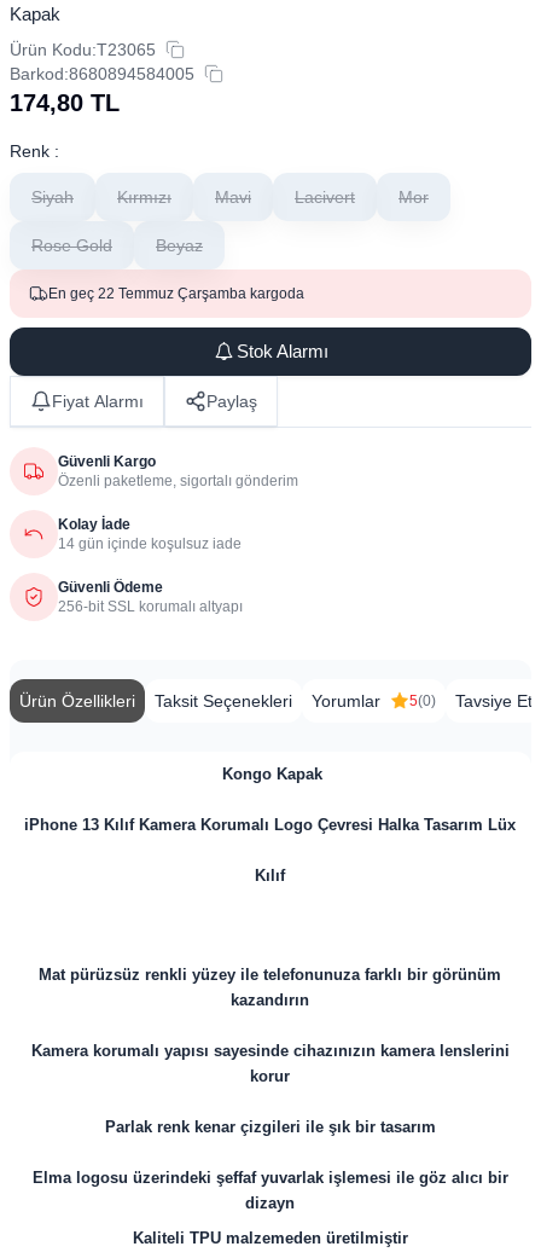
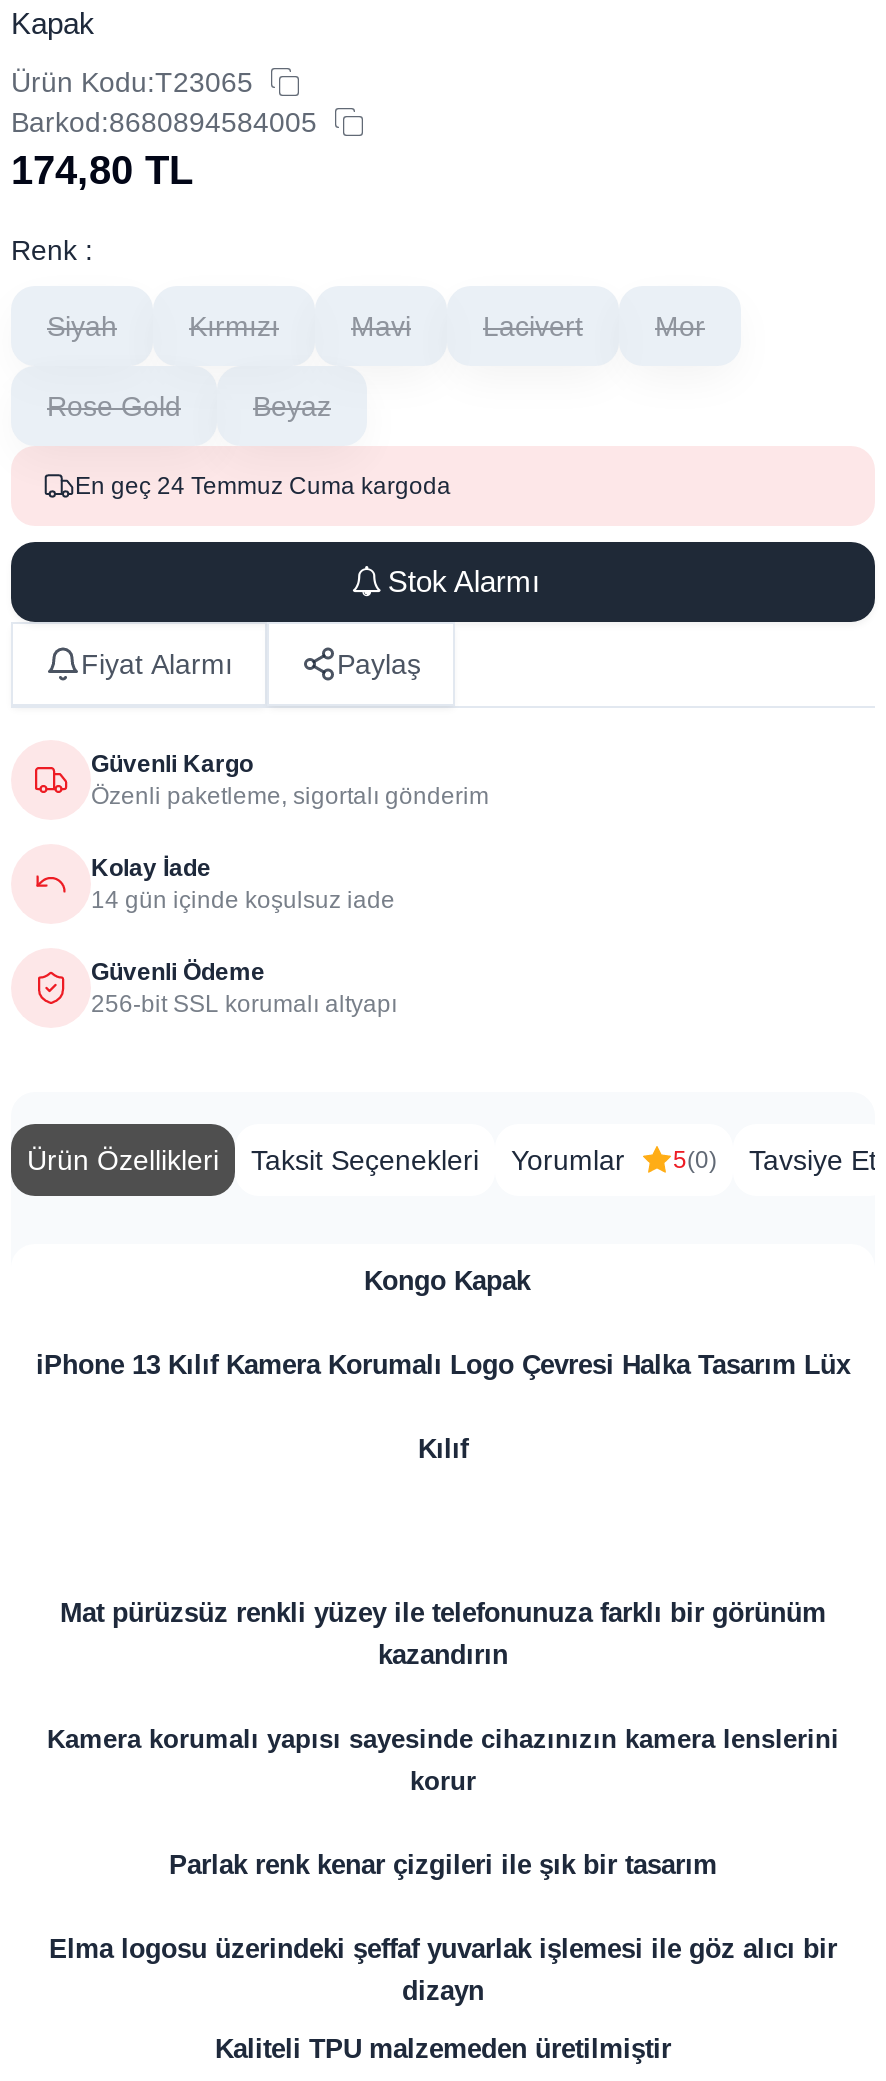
[48,285,304,302] En geç 22 Temmuz Çarşamba kargoda -> [75,472,451,500] En geç 24 Temmuz Cuma kargoda

